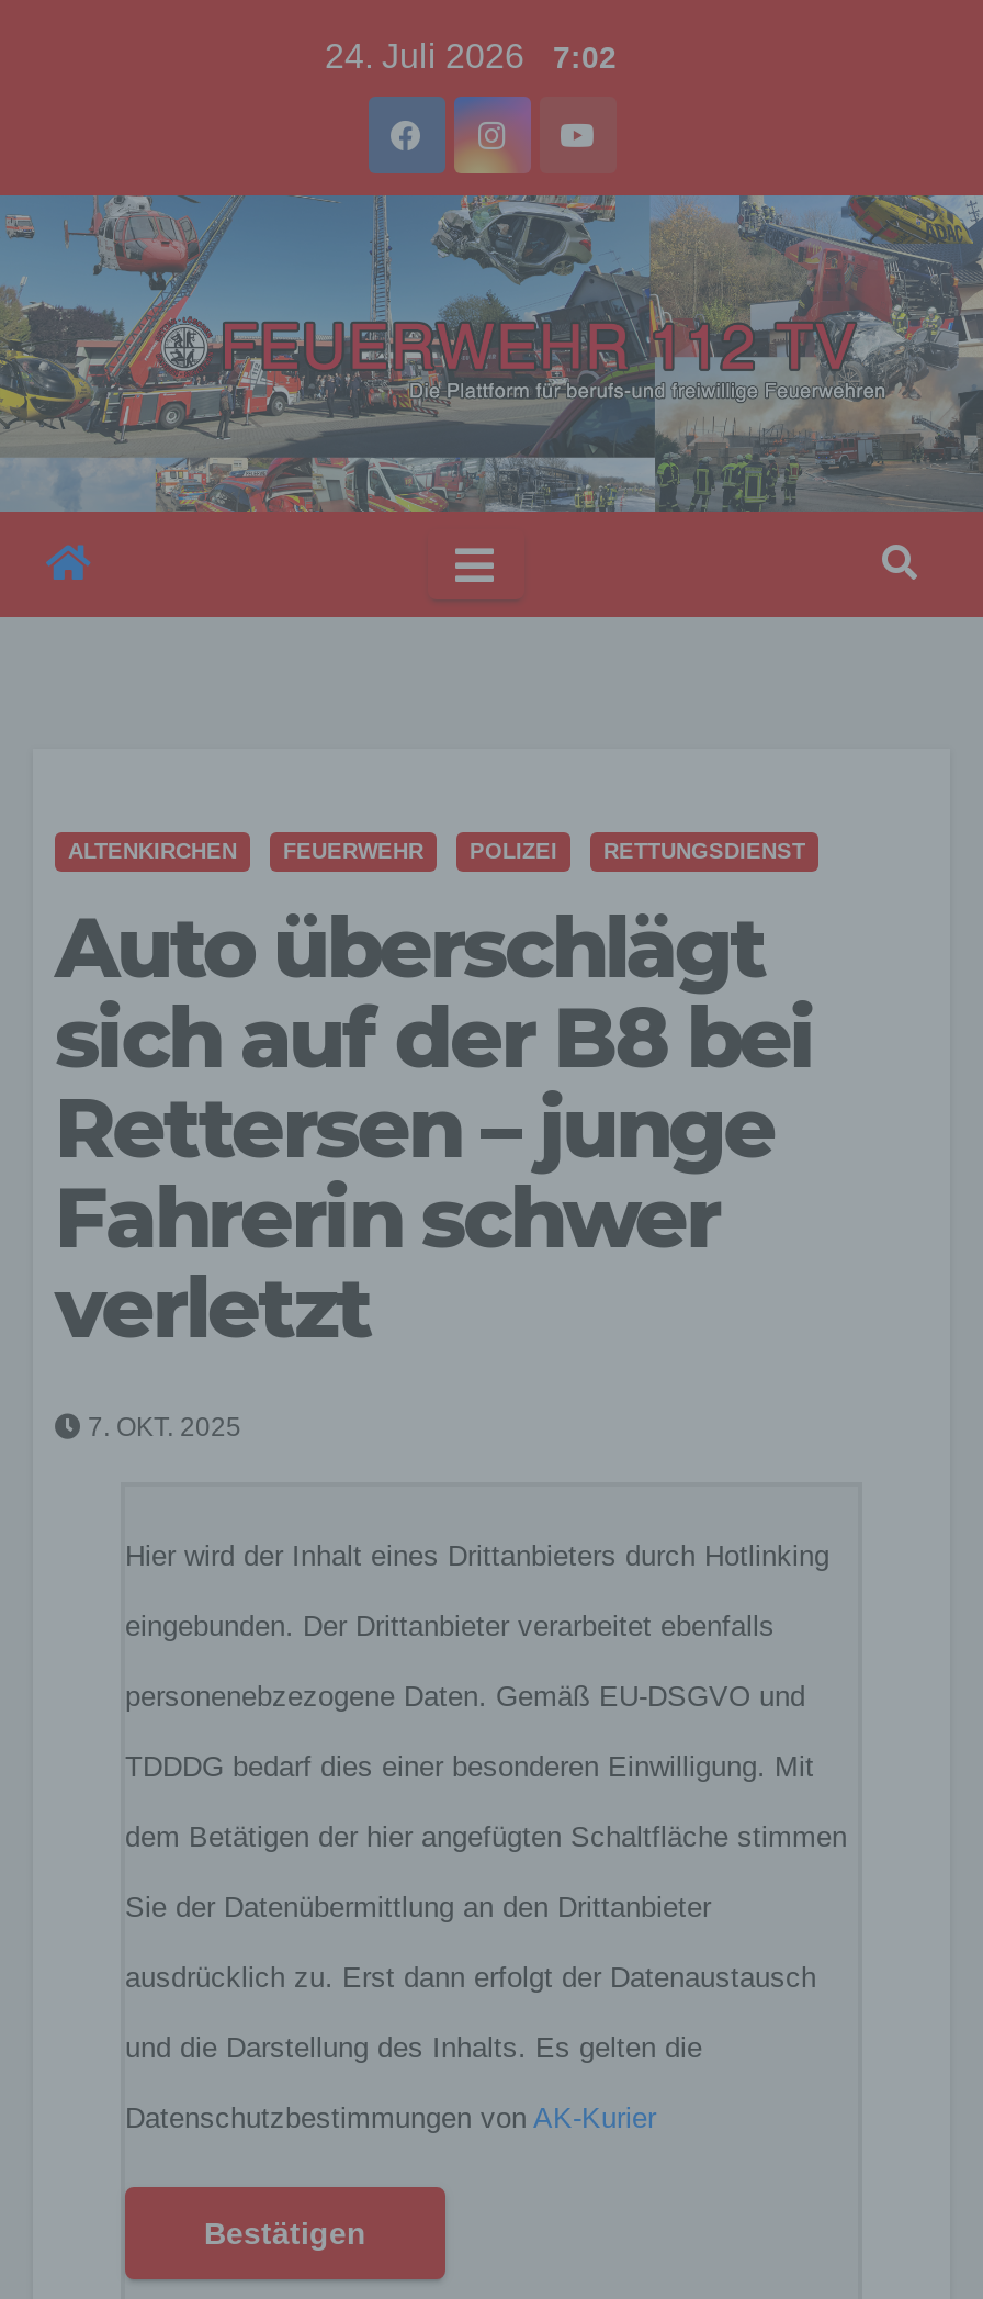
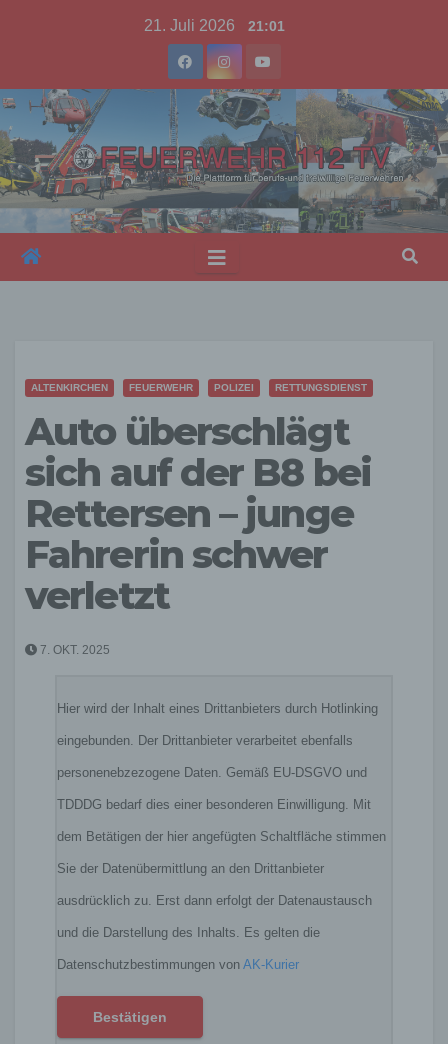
[325,37,617,75] 24. Juli 2026 7:02 -> [144,17,285,34] 21. Juli 2026 21:01

